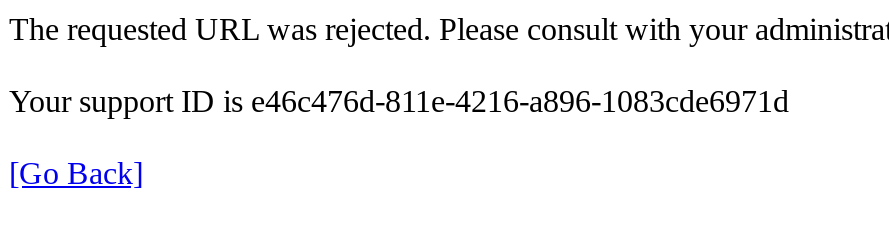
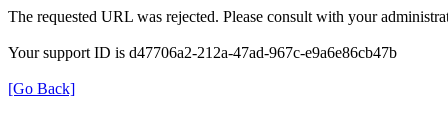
[9,84,789,118] Your support ID is e46c476d-811e-4216-a896-1083cde6971d -> [8,44,397,61] Your support ID is d47706a2-212a-47ad-967c-e9a6e86cb47b

